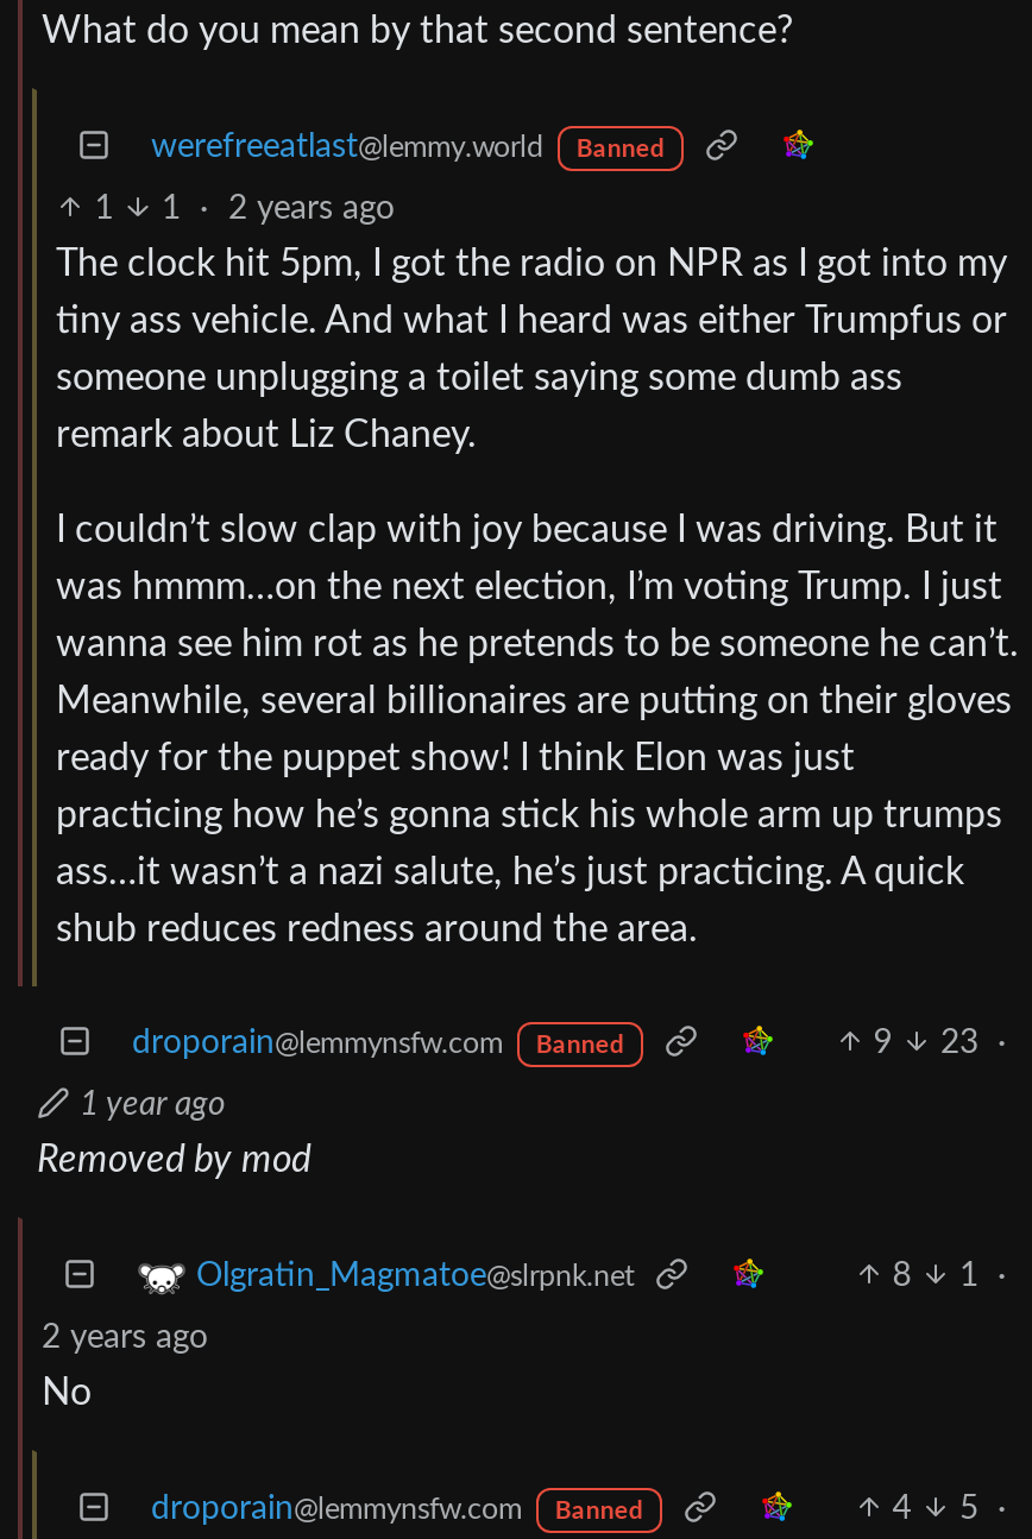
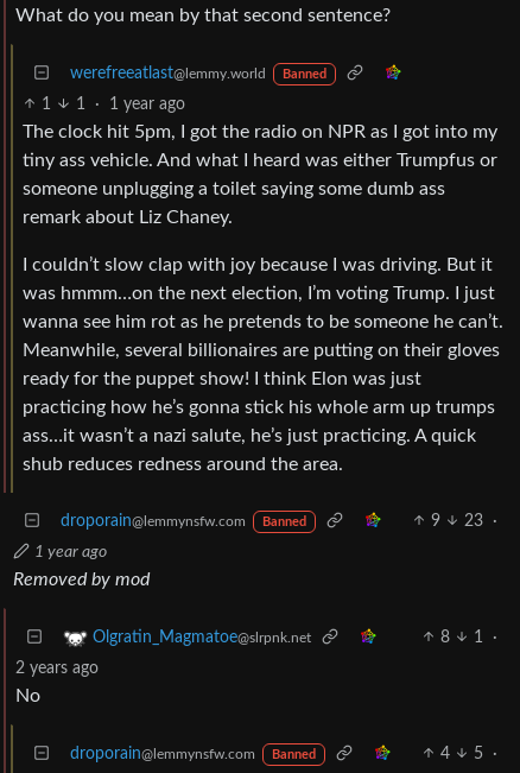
[94,192,395,225] 1 1 · 2 years ago -> [42,96,185,112] 1 1 · 1 year ago

